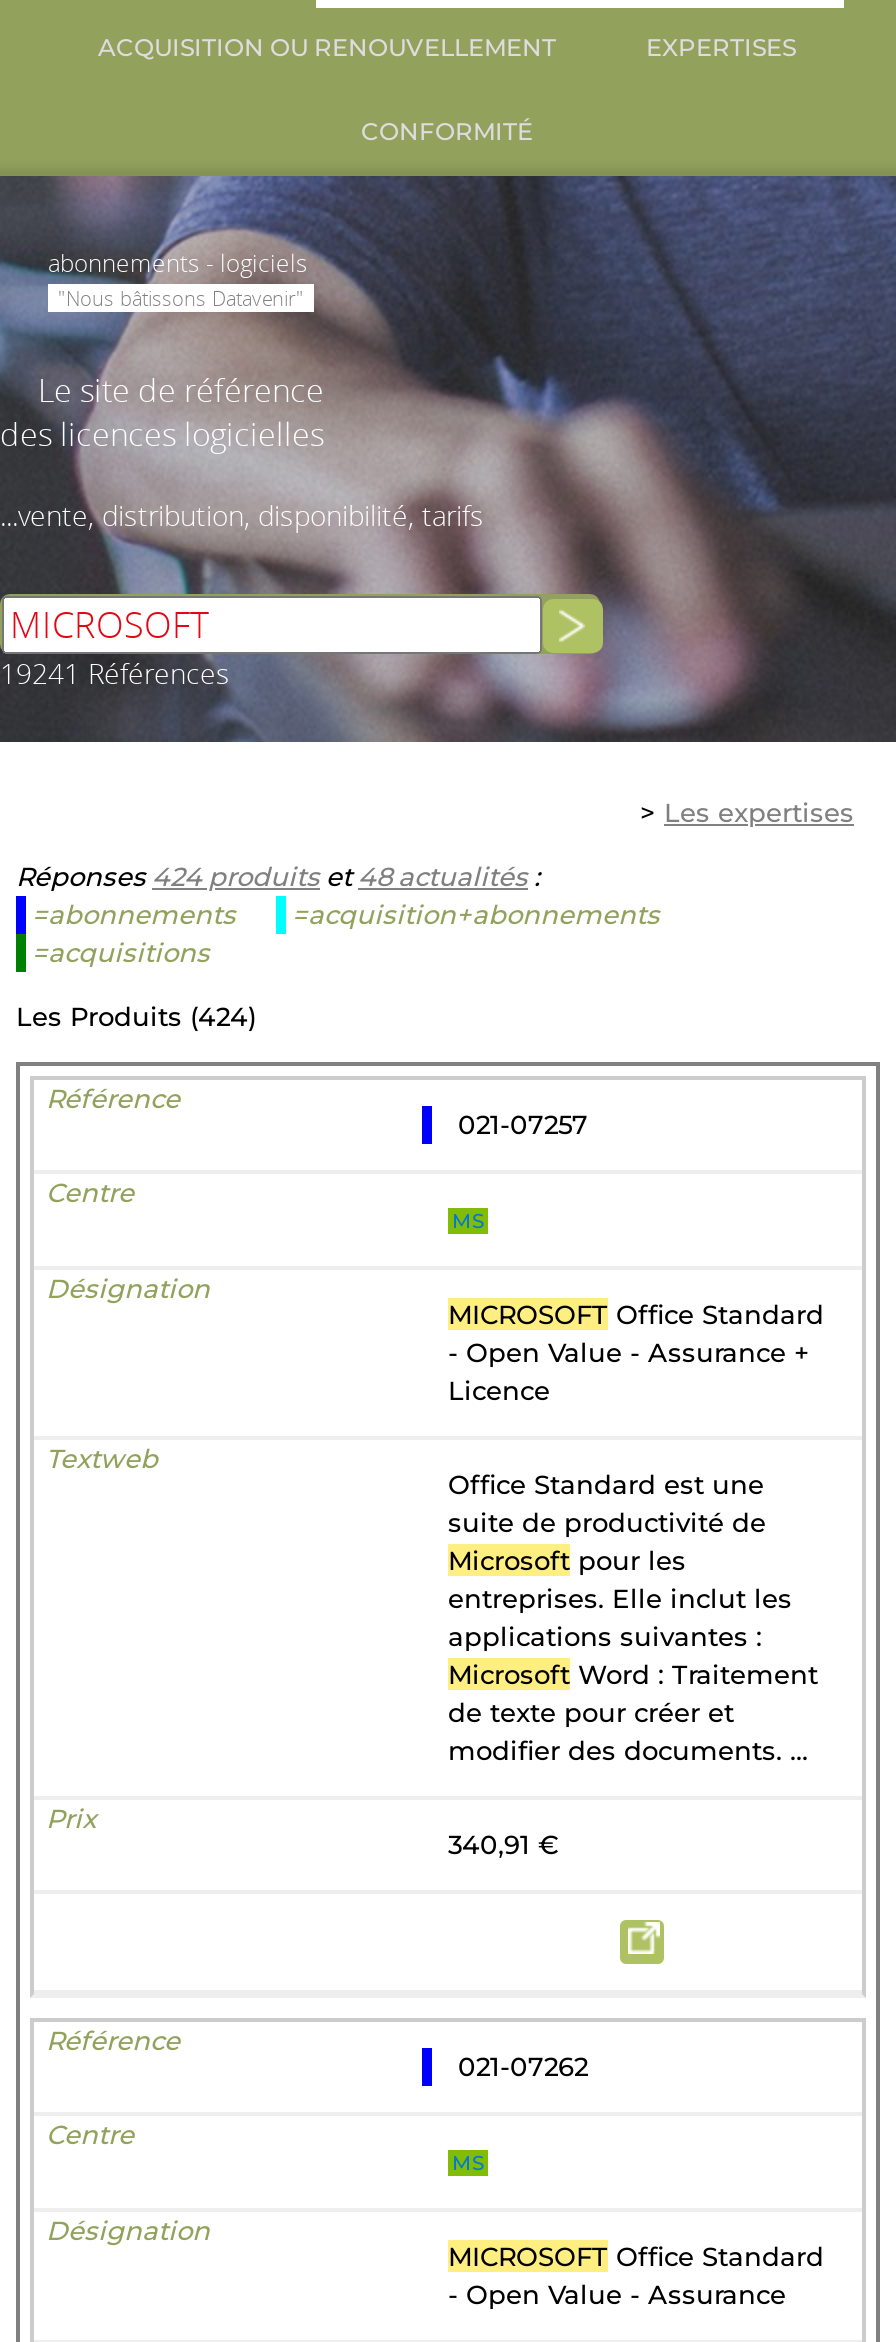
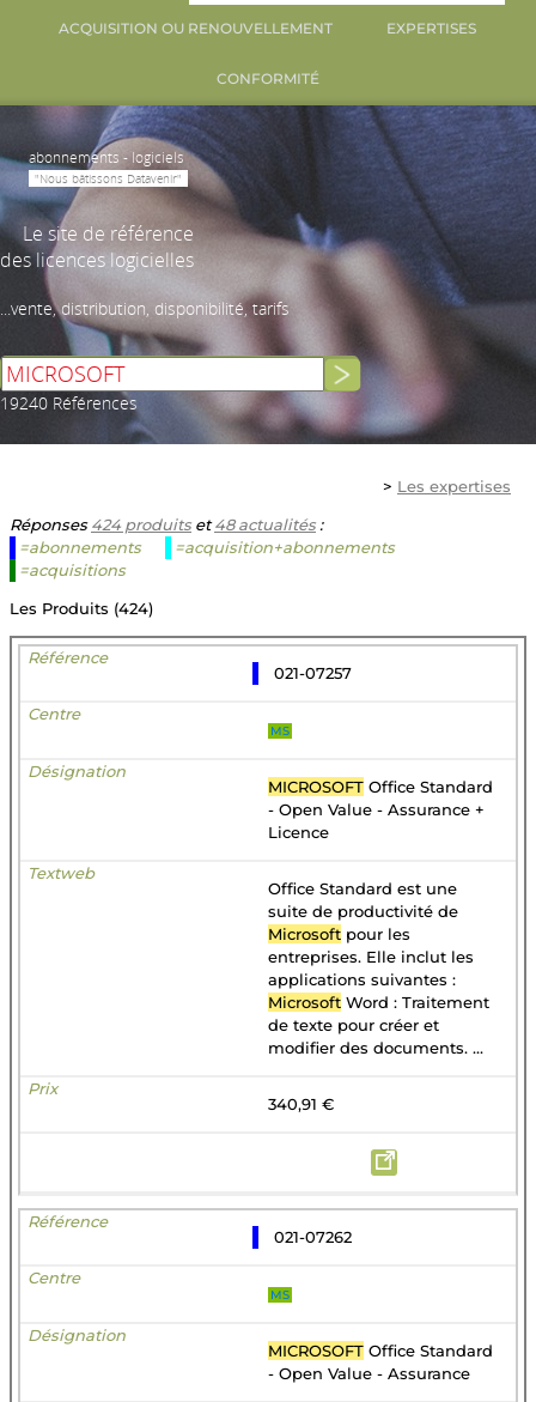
[0,654,230,692] 19241 Références -> [0,392,138,414] 19240 Références

